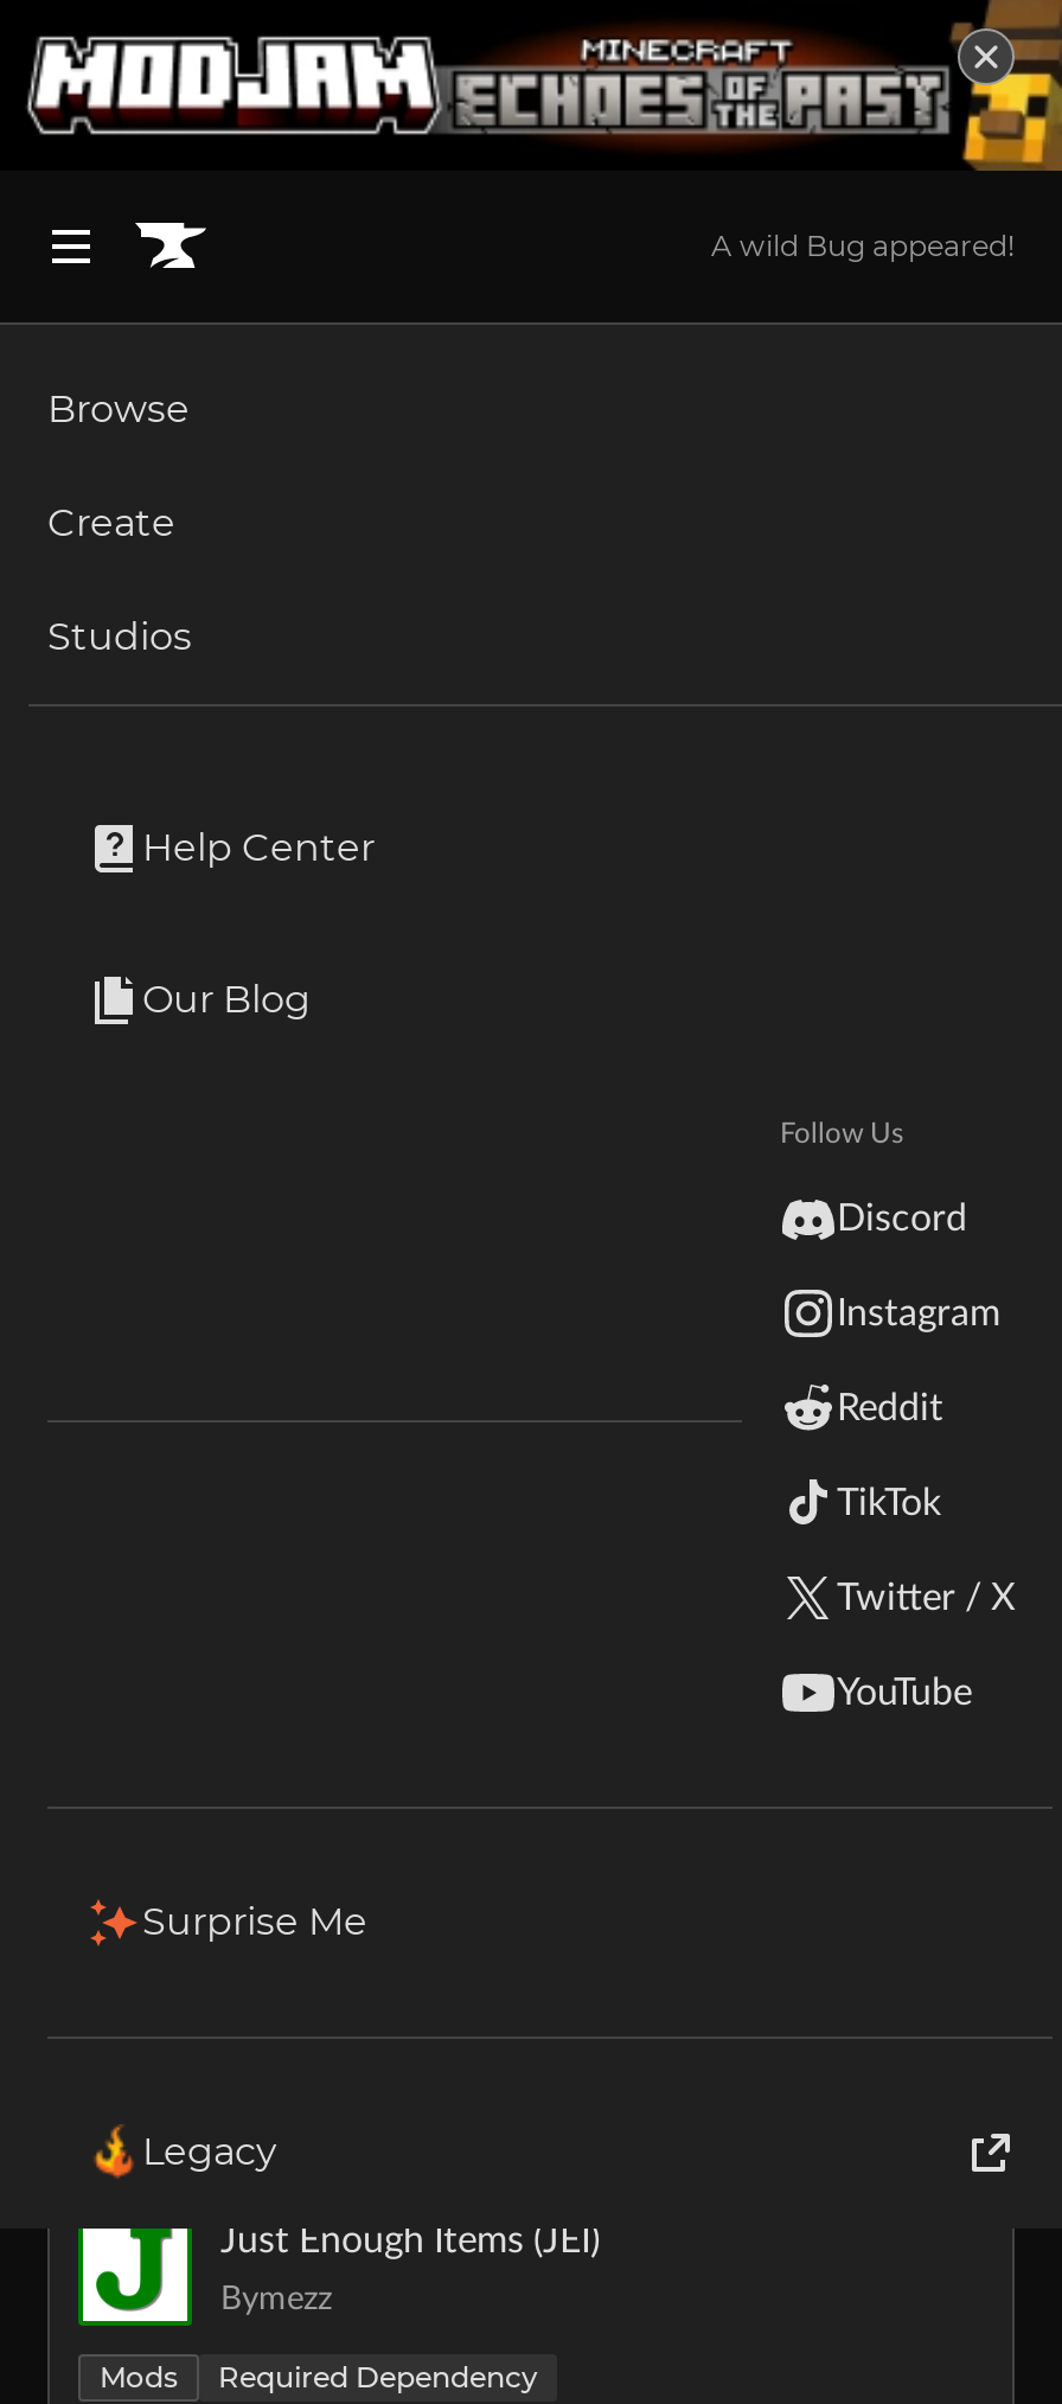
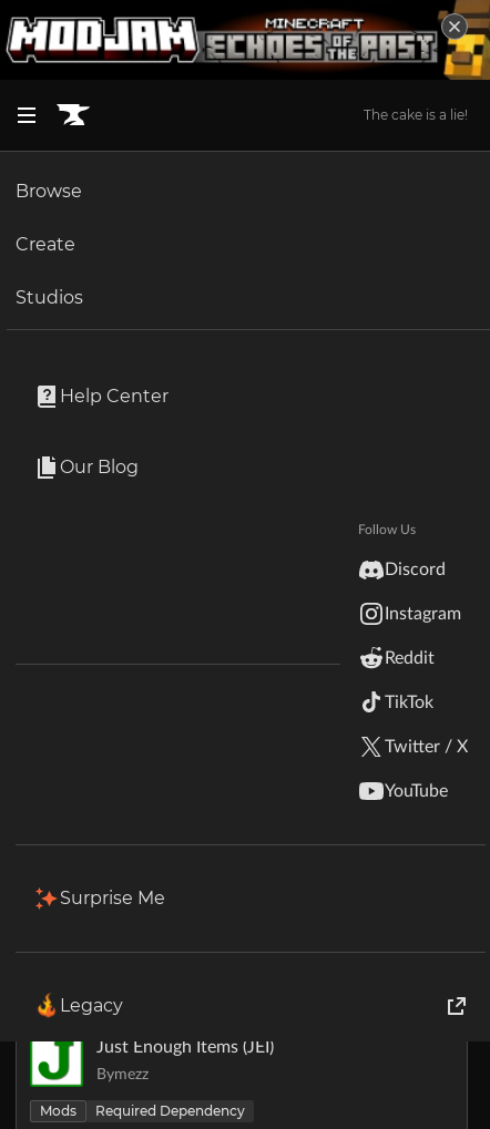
[711,227,1015,262] A wild Bug appeared! -> [364,106,468,123] The cake is a lie!

